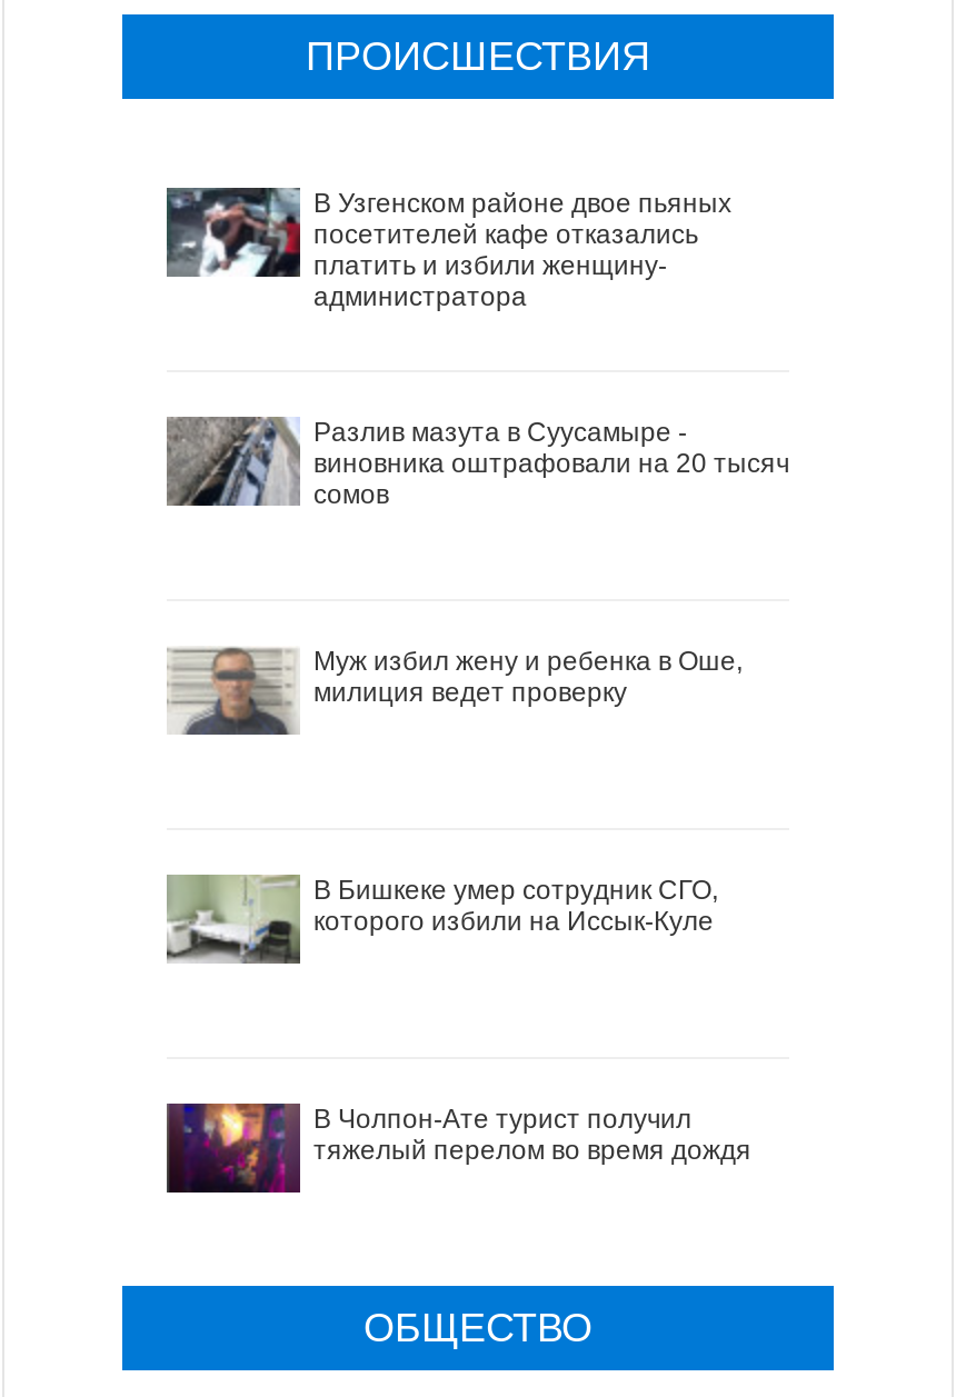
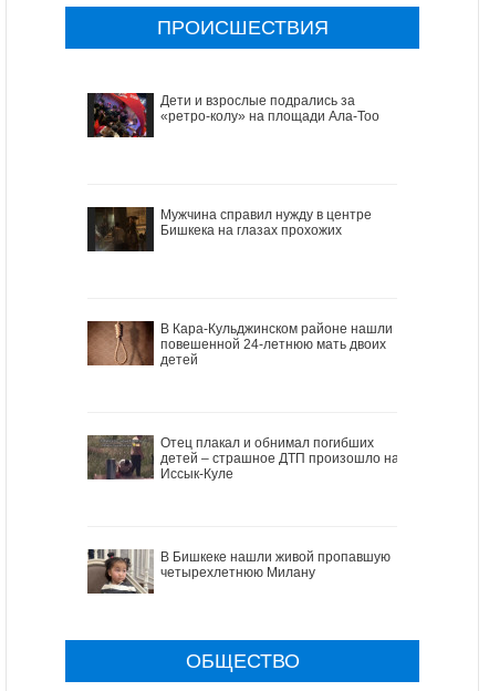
[167,186,731,312] [image] | В Узгенском районе двое пьяных | посетителей кафе отказались | платить и избили женщину- | администратора -> [87,92,379,138] [image] | Дети и взрослые подрались за | «ретро-колу» на площади Ала-Тоо
[167,416,789,510] [image] | Разлив мазута в Суусамыре - | виновника оштрафовали на 20 тысяч | сомов -> [87,207,372,252] [image] | Мужчина справил нужду в центре | Бишкека на глазах прохожих
[167,645,743,737] [image] | Муж избил жену и ребенка в Оше, | милиция ведет проверку -> [86,320,393,367] [image] | В Кара-Кульджинском районе нашли | повешенной 24-летнюю мать двоих | детей
[167,874,718,964] [image] | В Бишкеке умер сотрудник СГО, | которого избили на Иссык-Куле -> [86,435,399,481] [image] | Отец плакал и обнимал погибших | детей – страшное ДТП произошло на | Иссык-Куле
[167,1103,751,1193] [image] | В Чолпон-Ате турист получил | тяжелый перелом во время дождя -> [87,549,391,595] [image] | В Бишкеке нашли живой пропавшую | четырехлетнюю Милану

